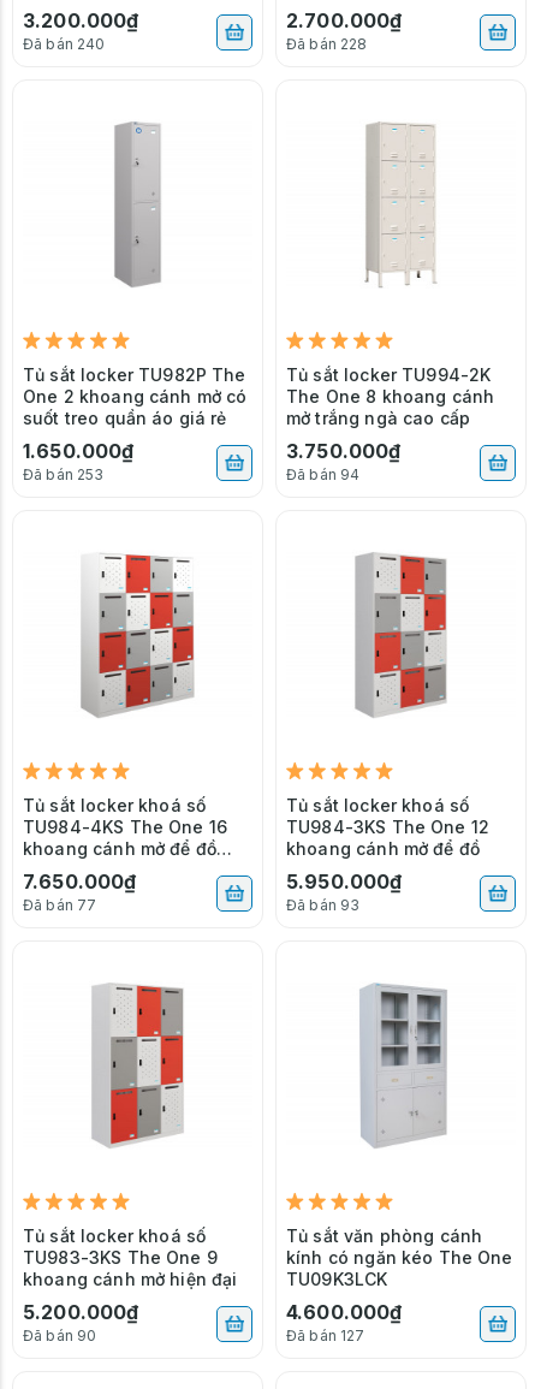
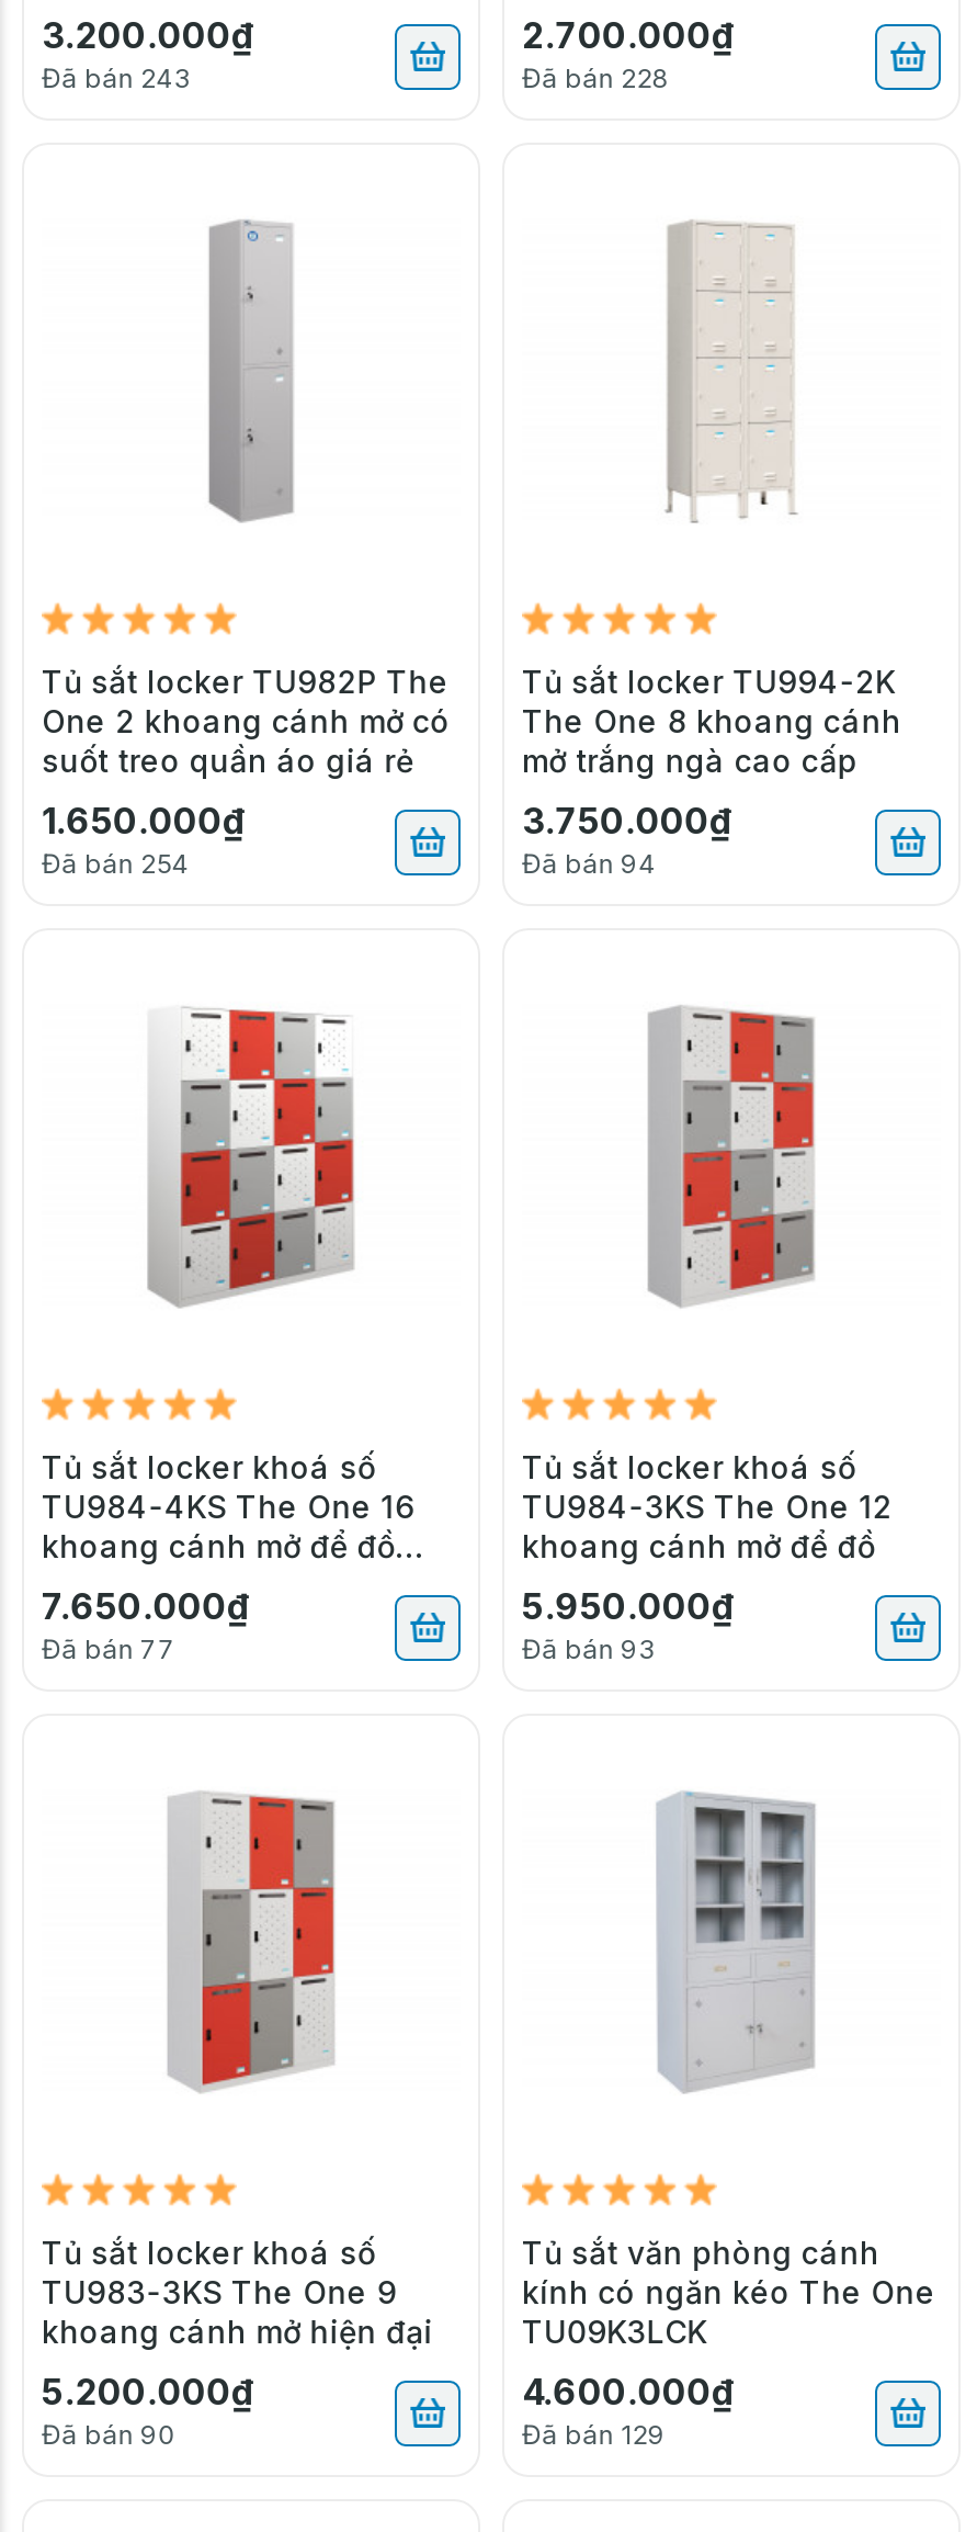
[23,35,105,53] Đã bán 240 -> [42,61,192,94] Đã bán 243
[23,465,104,483] Đã bán 253 -> [42,847,190,880] Đã bán 254
[286,1326,365,1345] Đã bán 127 -> [522,2418,666,2451] Đã bán 129

